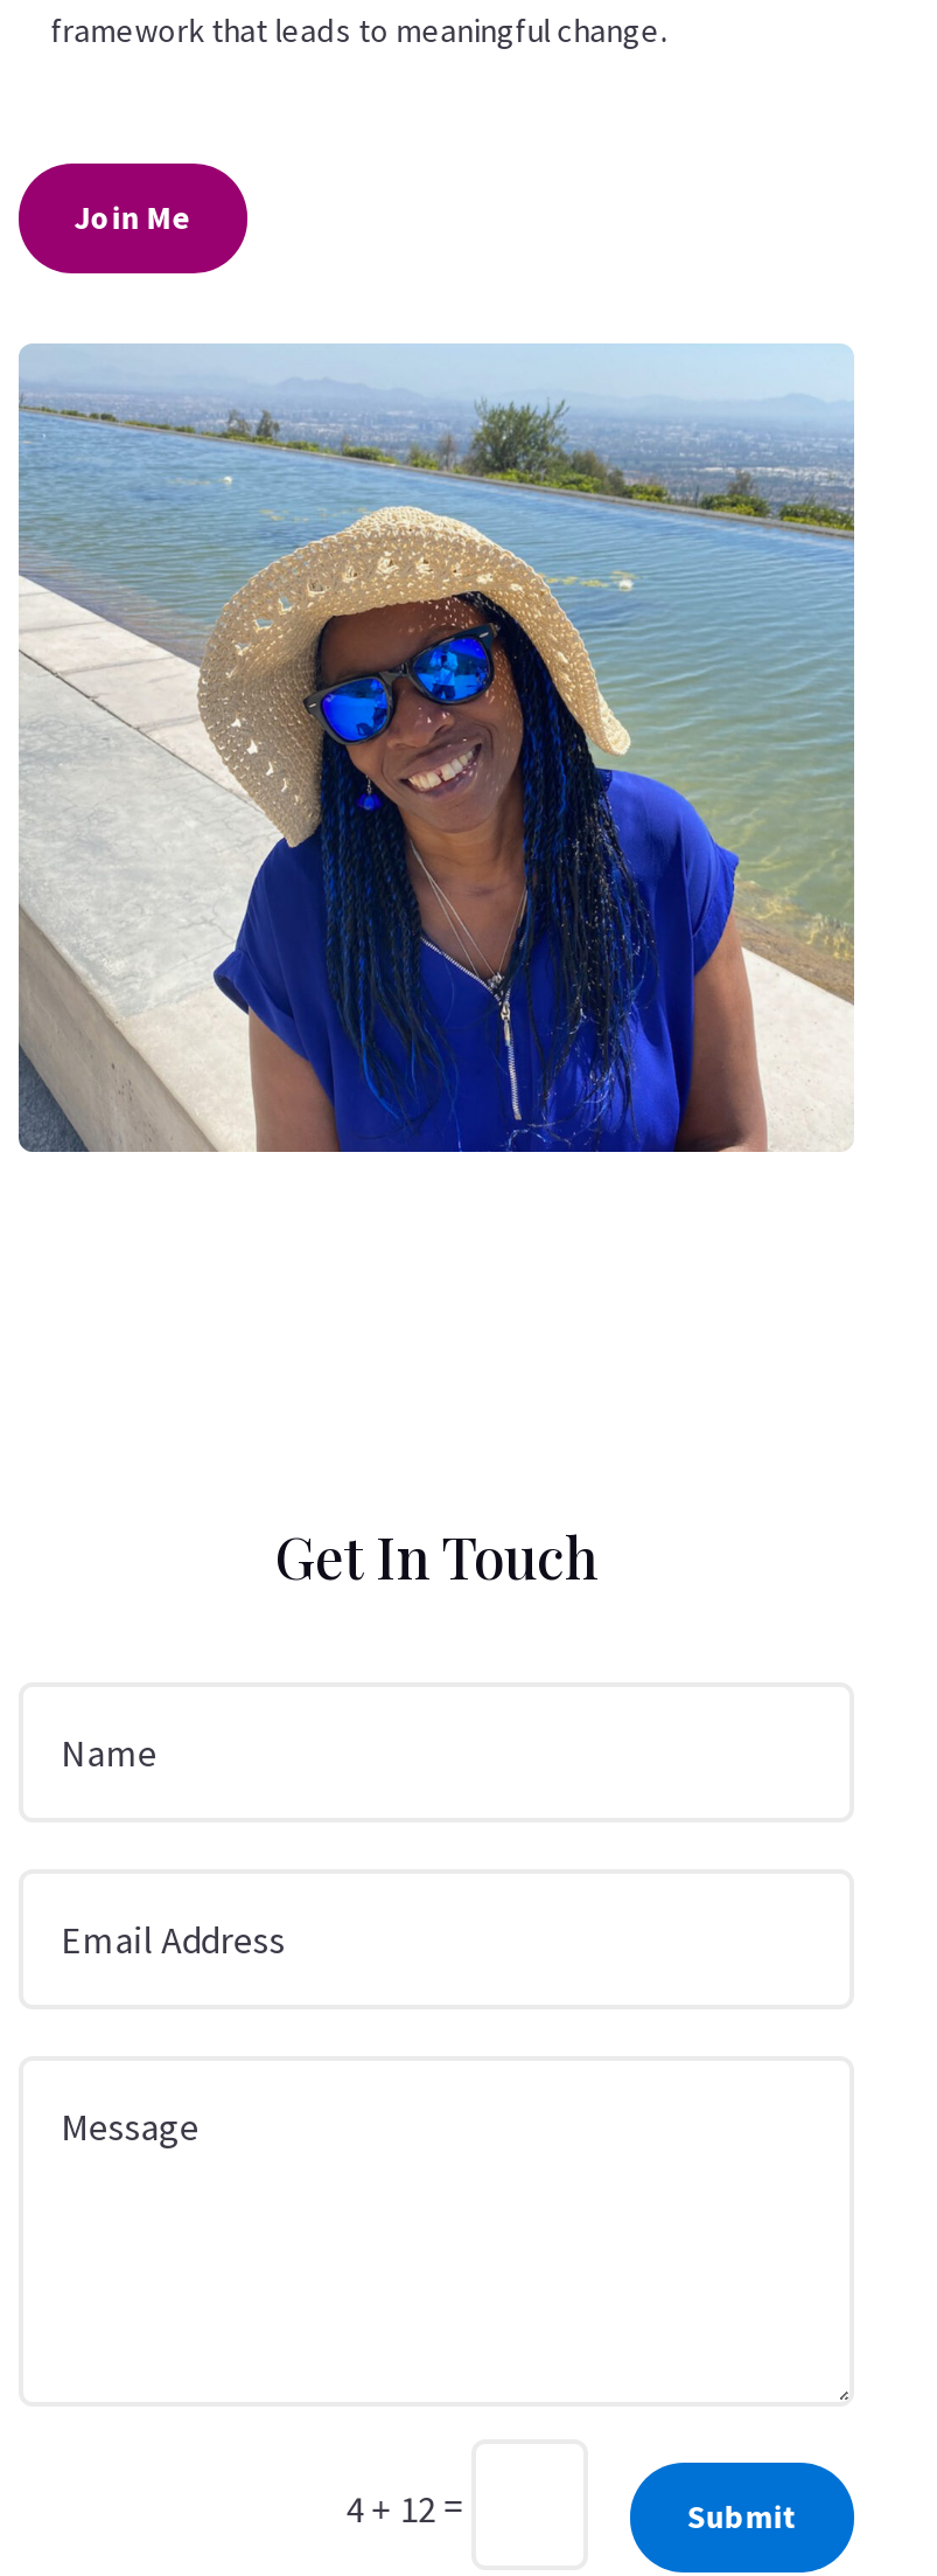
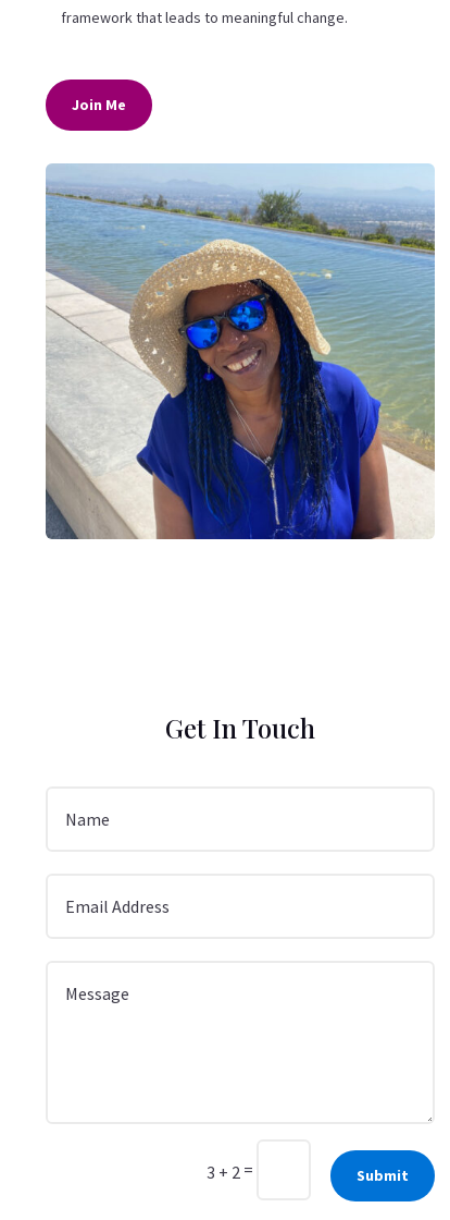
[346,2482,472,2533] 4 + 12 = -> [207,1159,257,1183] 3 + 2 =

